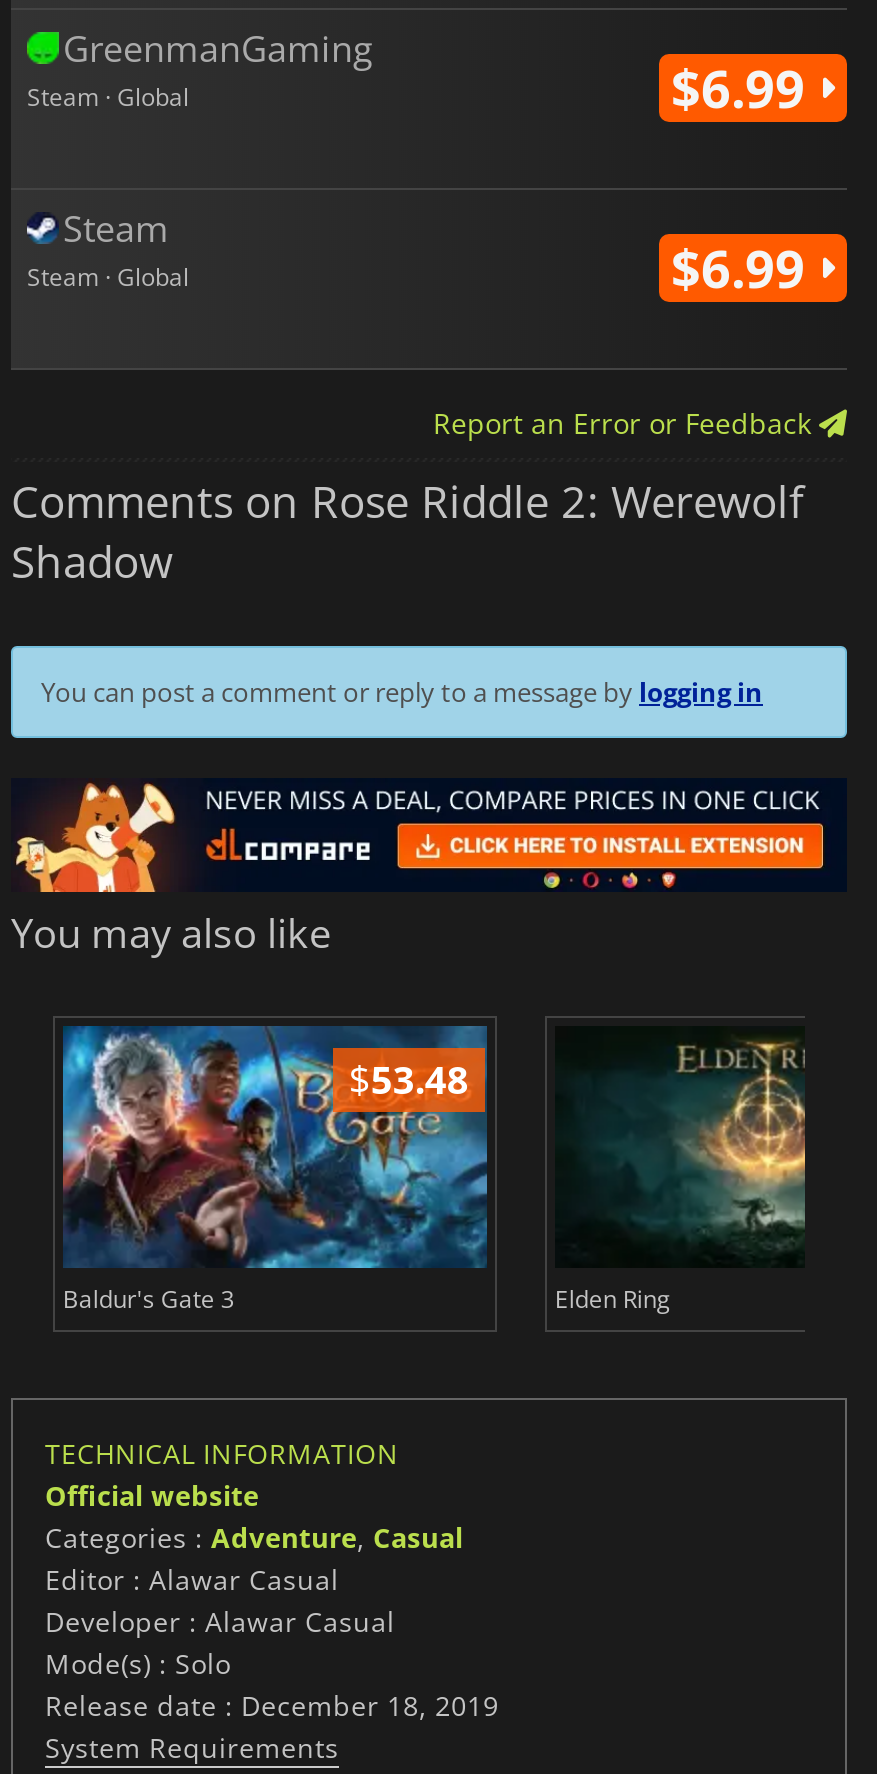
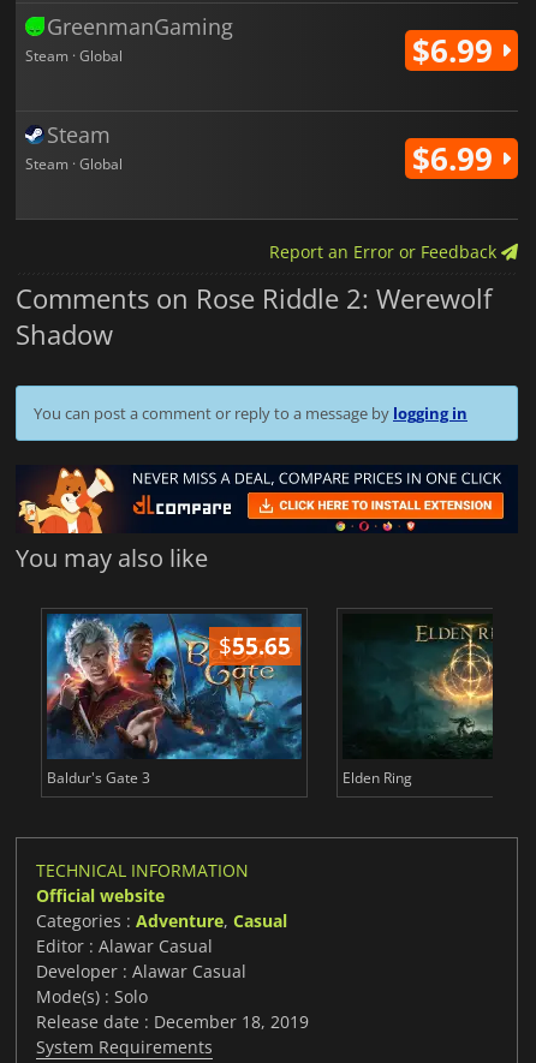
[349,1052,469,1106] $53.48 -> [219,630,291,662] $55.65

